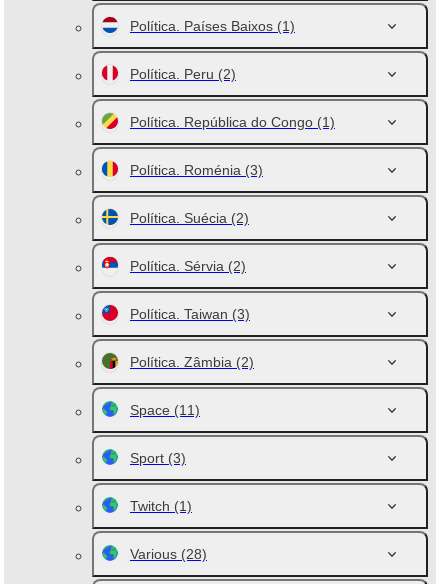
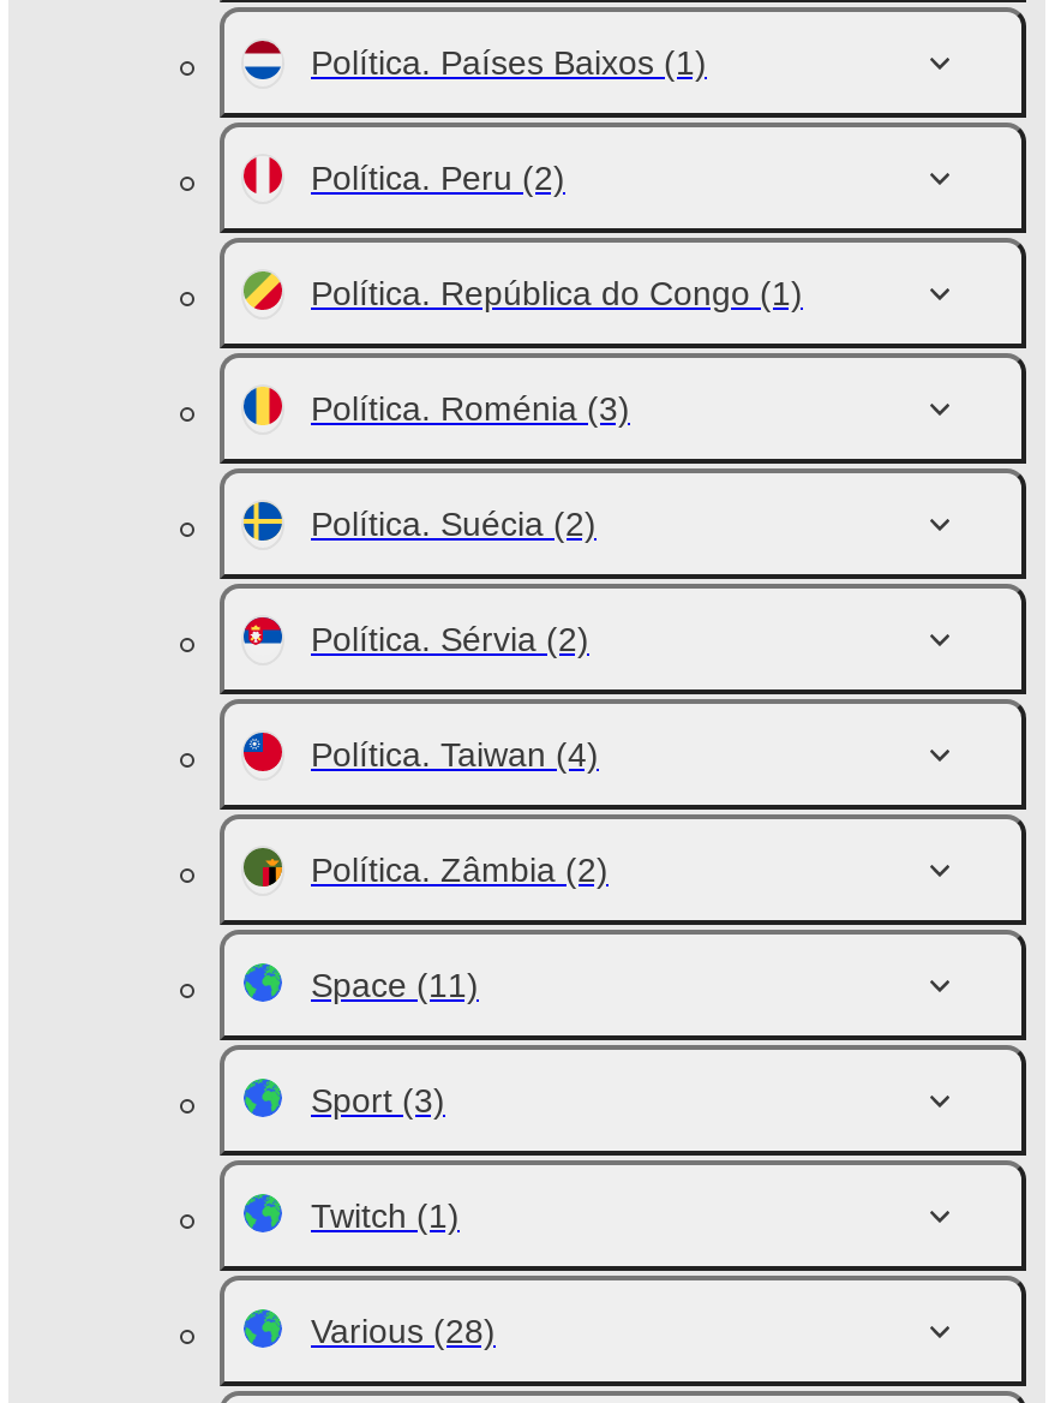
[130,306,250,322] Política. Taiwan (3) -> [311,735,599,774] Política. Taiwan (4)

